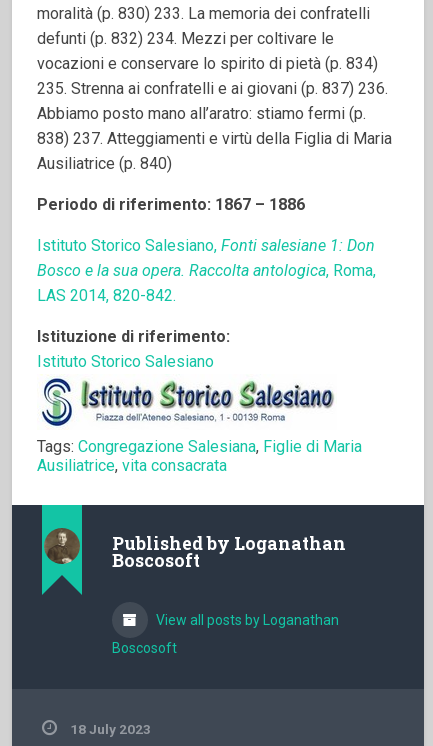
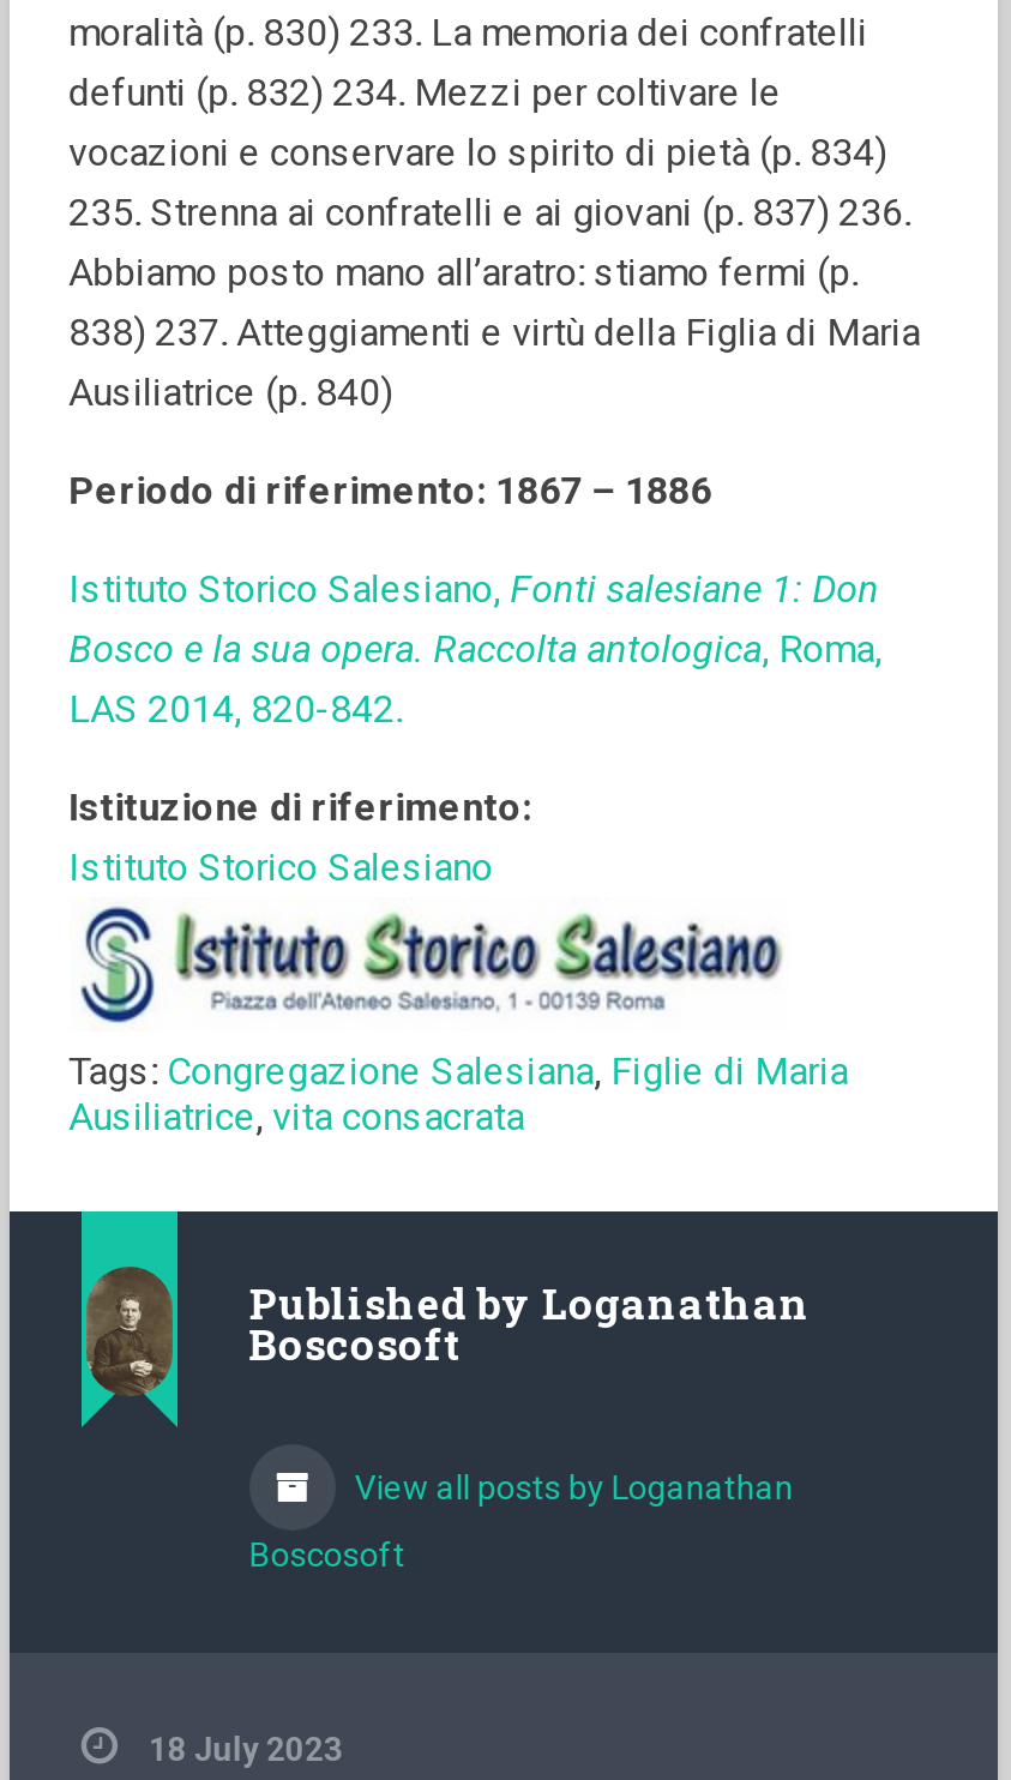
[43,531,81,581] [image] -> [84,1276,173,1396] [image]

